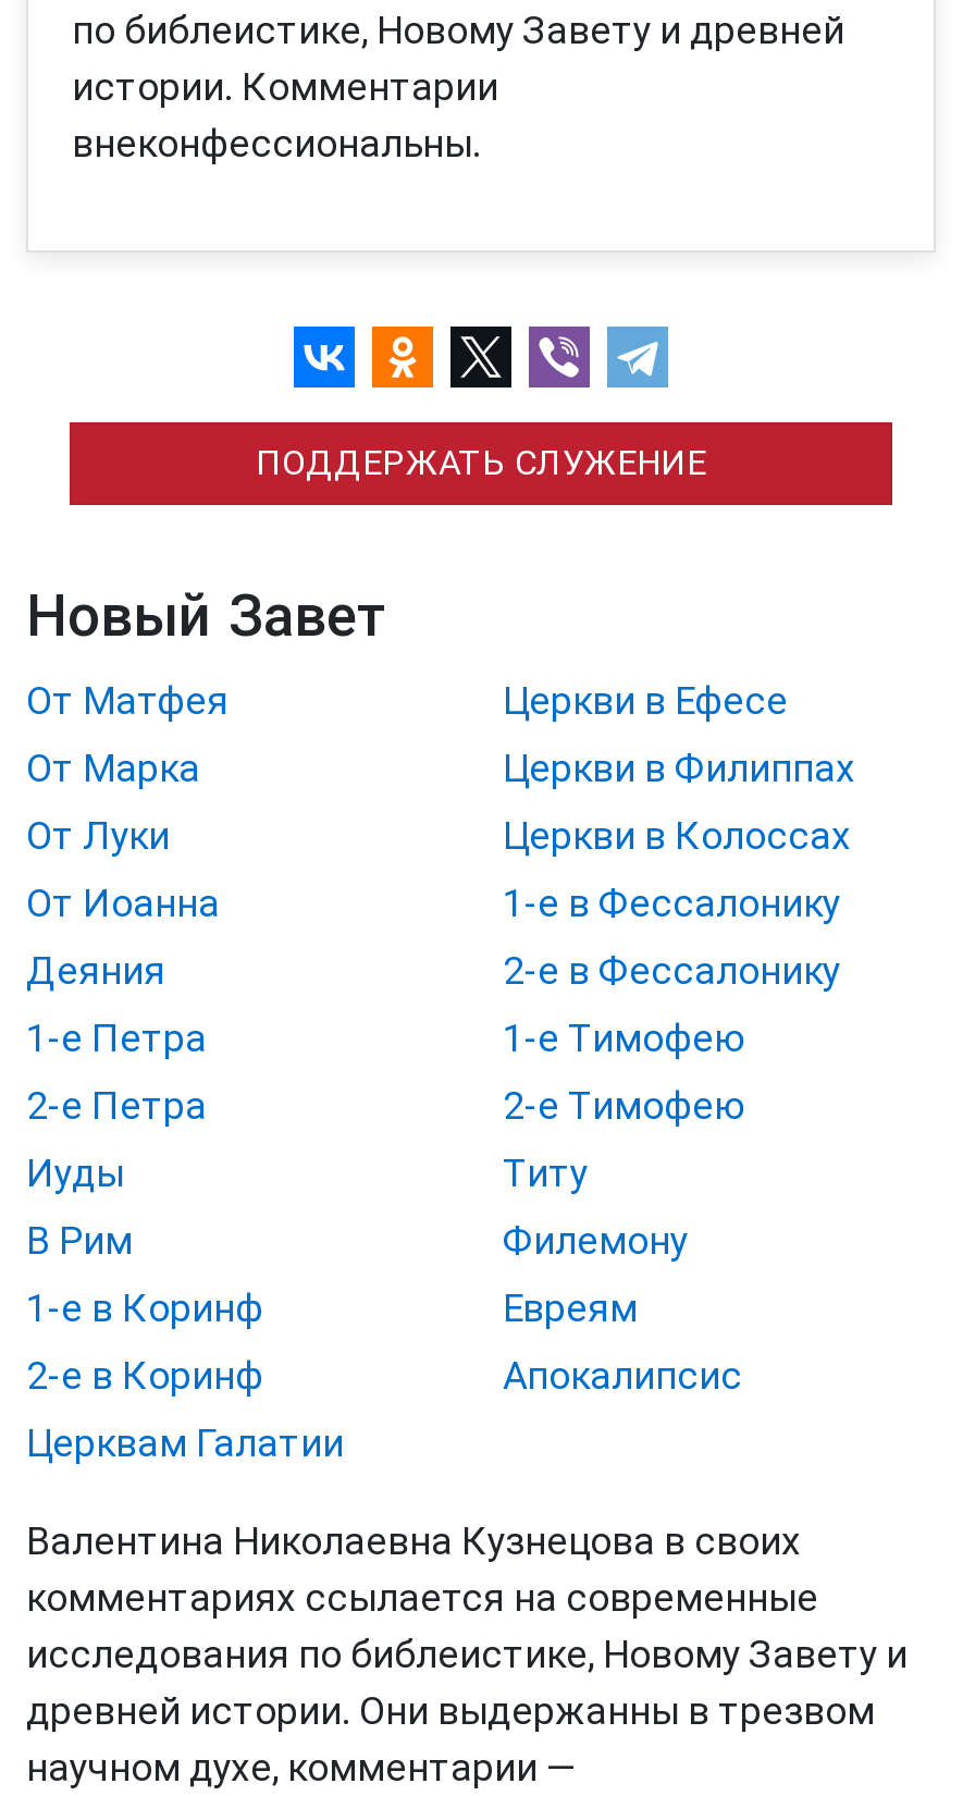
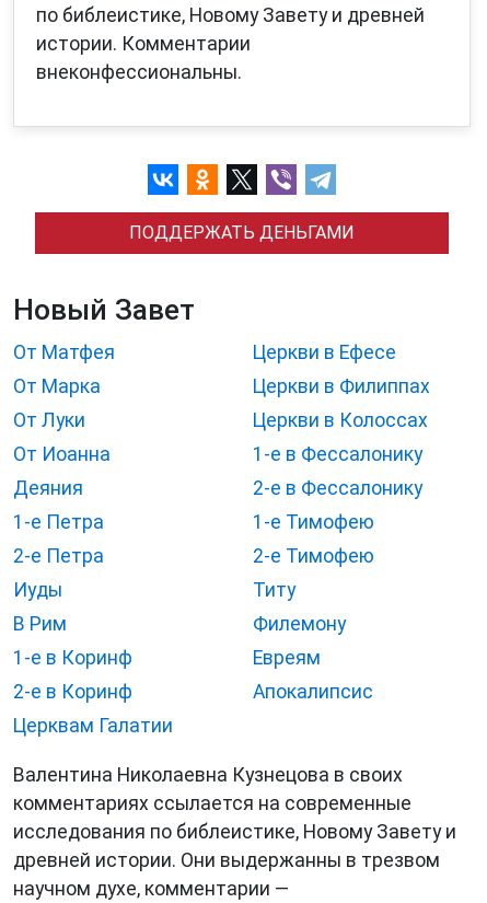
[256,442,706,483] ПОДДЕРЖАТЬ СЛУЖЕНИЕ -> [129,222,355,243] ПОДДЕРЖАТЬ ДЕНЬГАМИ

